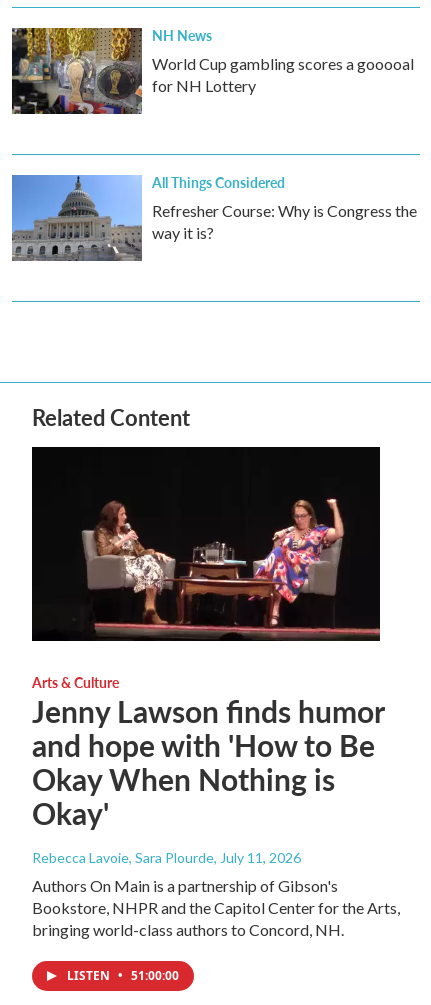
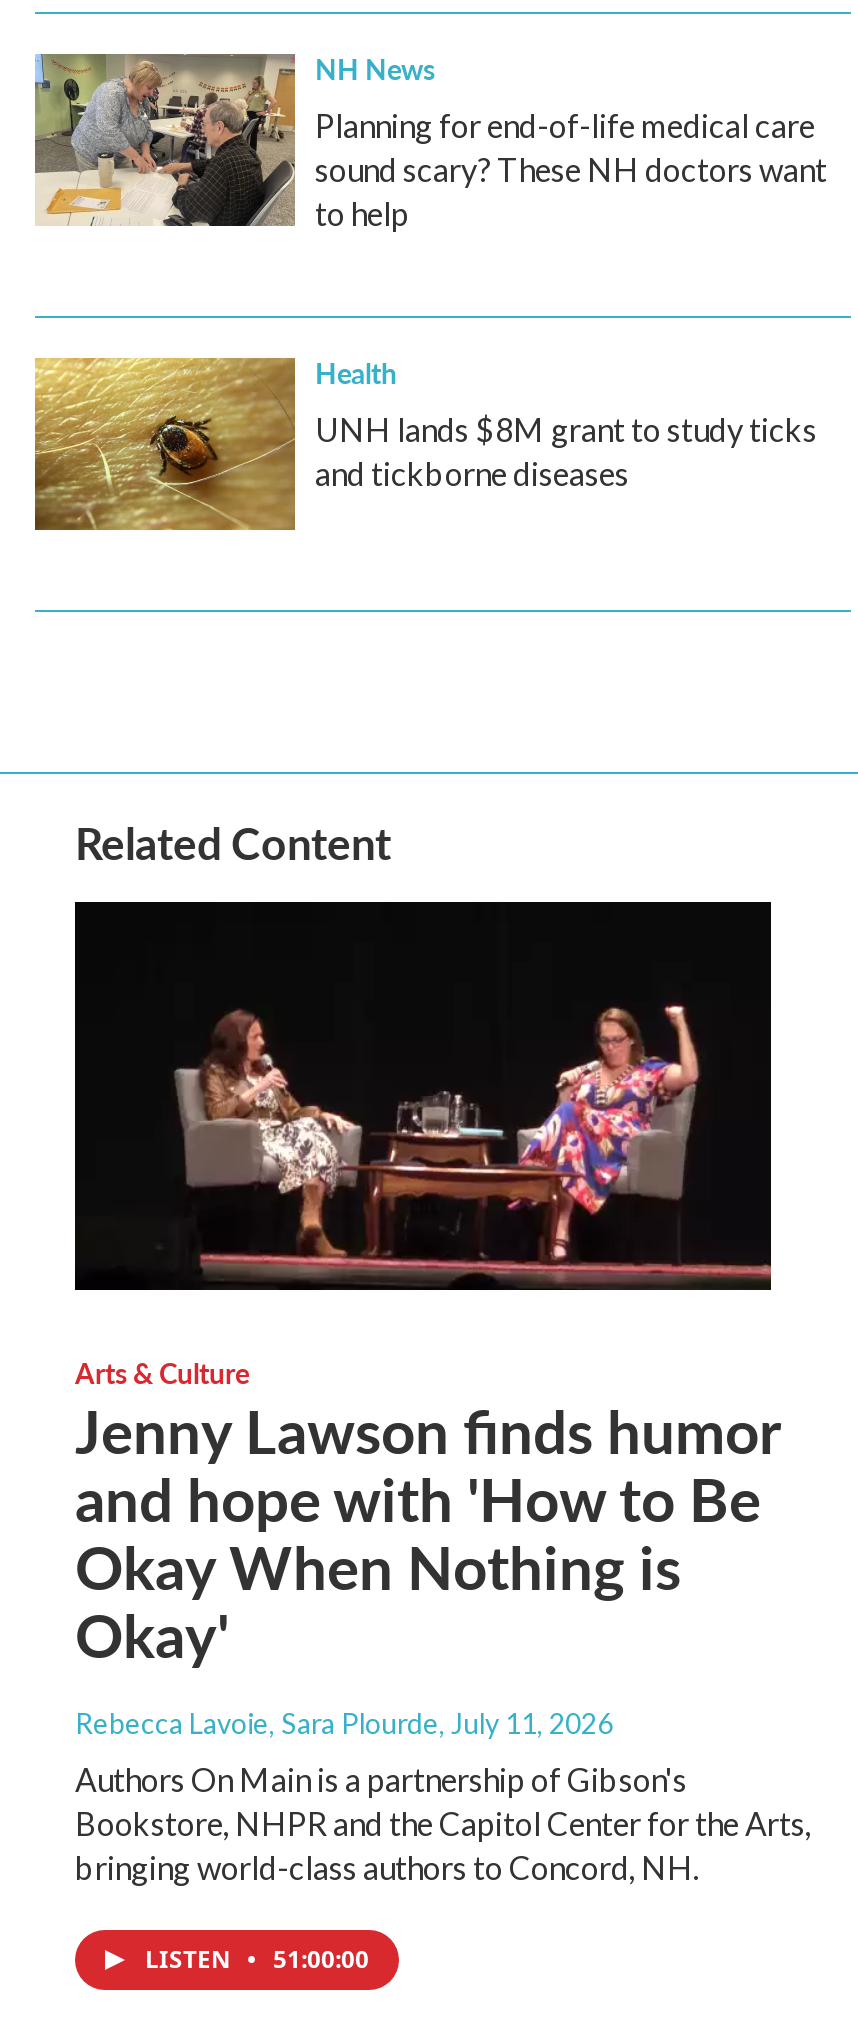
[11,28,414,115] [image] | World Cup gambling scores a gooooal | for NH Lottery -> [33,54,827,232] [image] | Planning for end-of-life medical care | sound scary? These NH doctors want | to help
[11,172,417,262] [image] | All Things Considered | Refresher Course: Why is Congress the | way it is? -> [33,352,817,532] [image] | Health | UNH lands $8M grant to study ticks | and tickborne diseases

